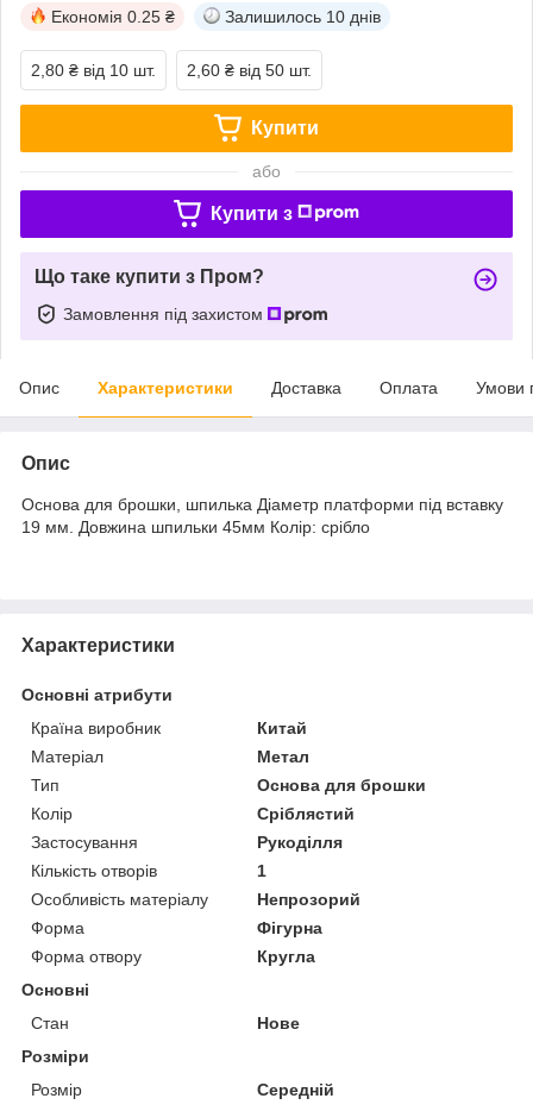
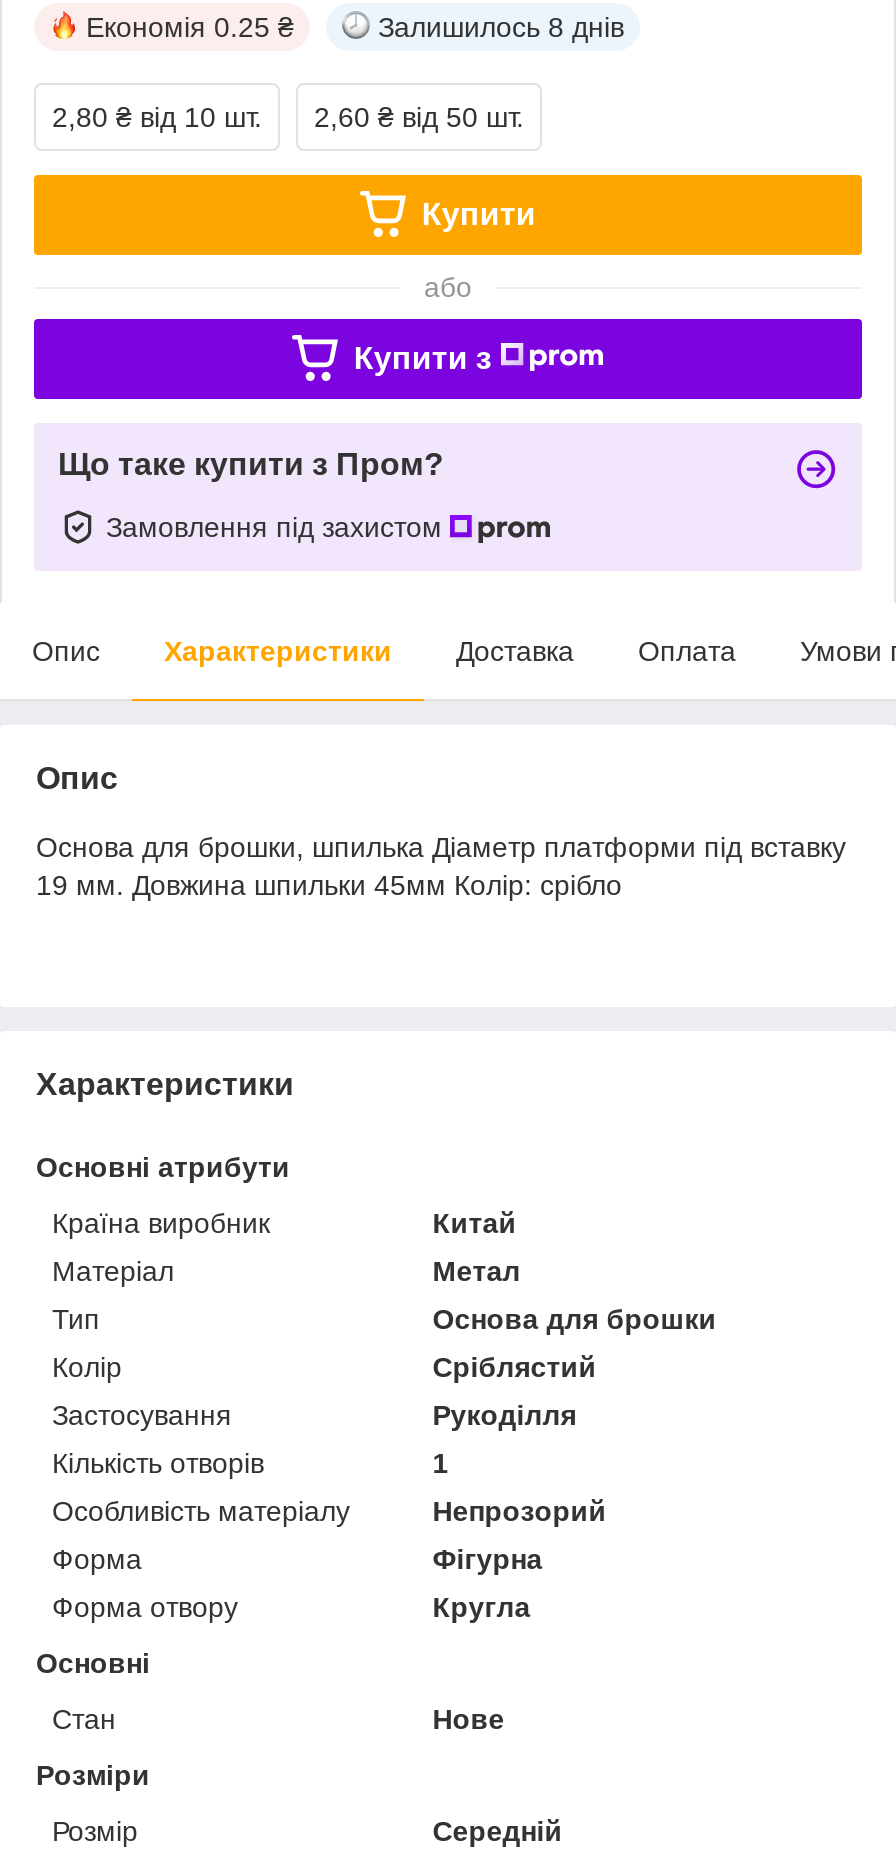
[225,7,381,26] Залишилось 10 днів -> [378,11,624,43] Залишилось 8 днів

